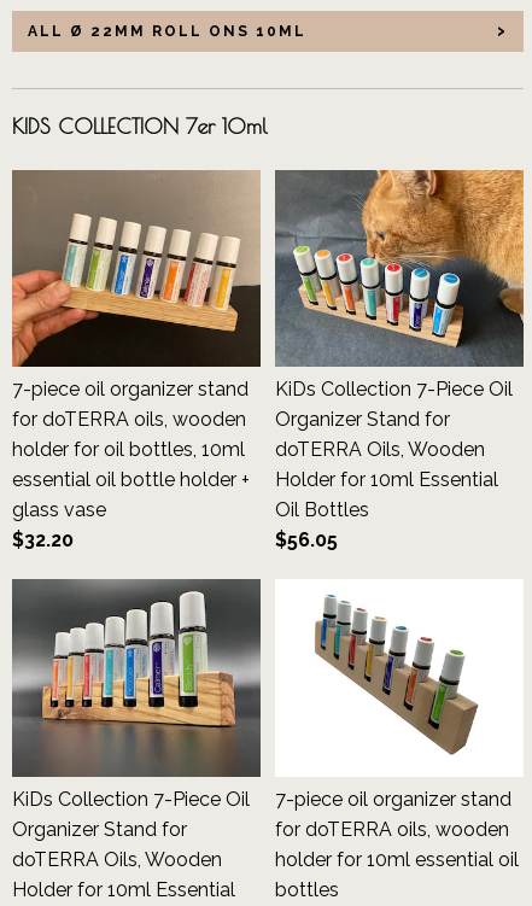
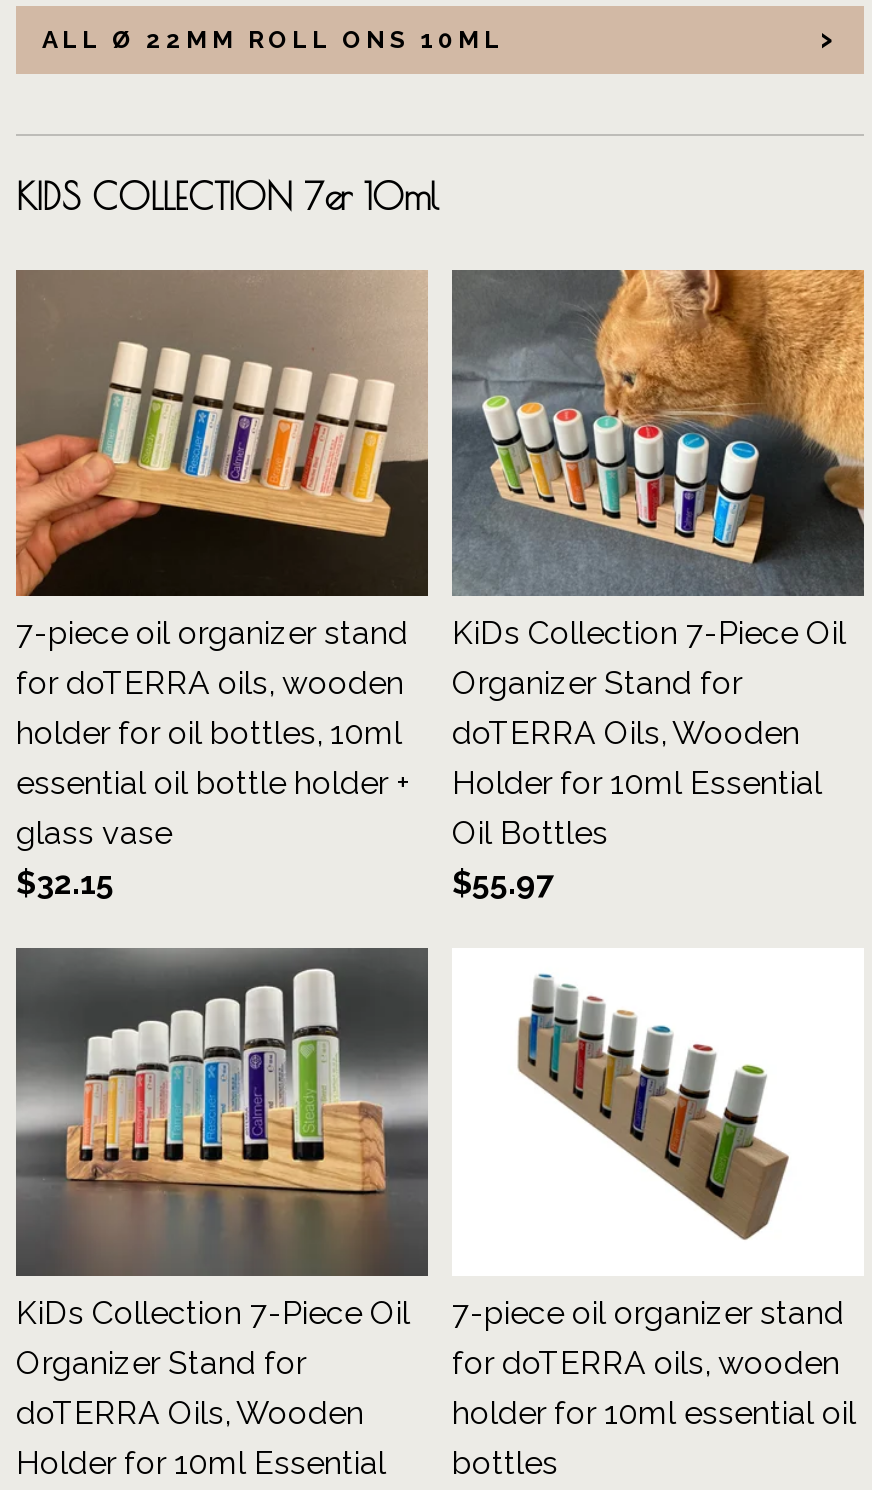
[12,529,74,552] $32.20 -> [16,865,114,903] $32.15
[275,529,338,552] $56.05 -> [452,865,554,903] $55.97

